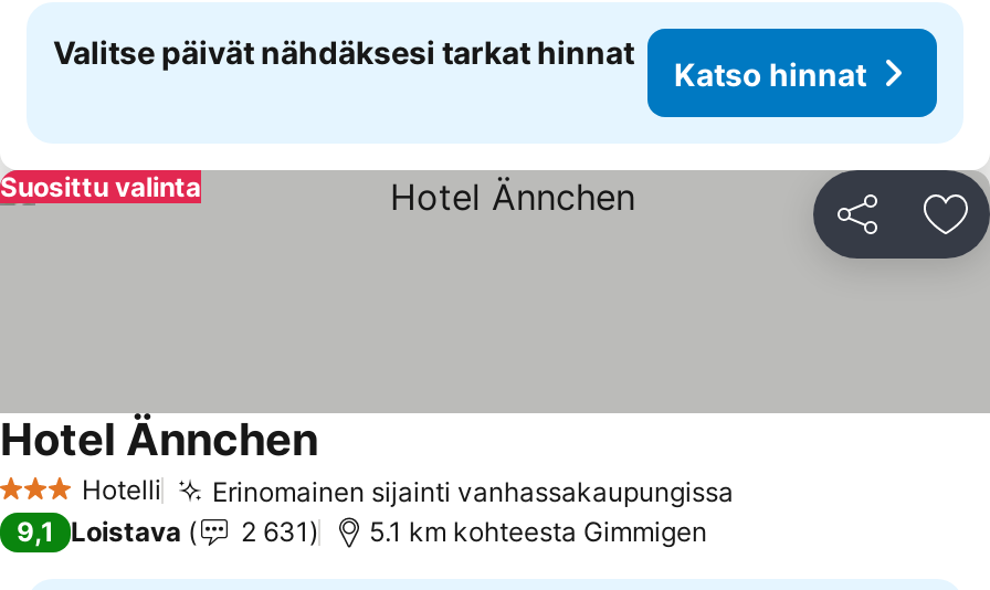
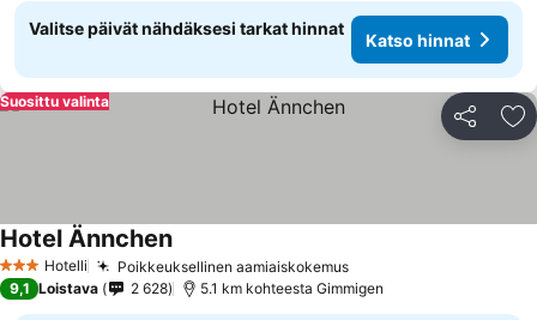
[212,474,734,507] Erinomainen sijainti vanhassakaupungissa -> [117,257,349,275] Poikkeuksellinen aamiaiskokemus
[241,515,309,548] 2 631 -> [131,279,168,297] 2 628

